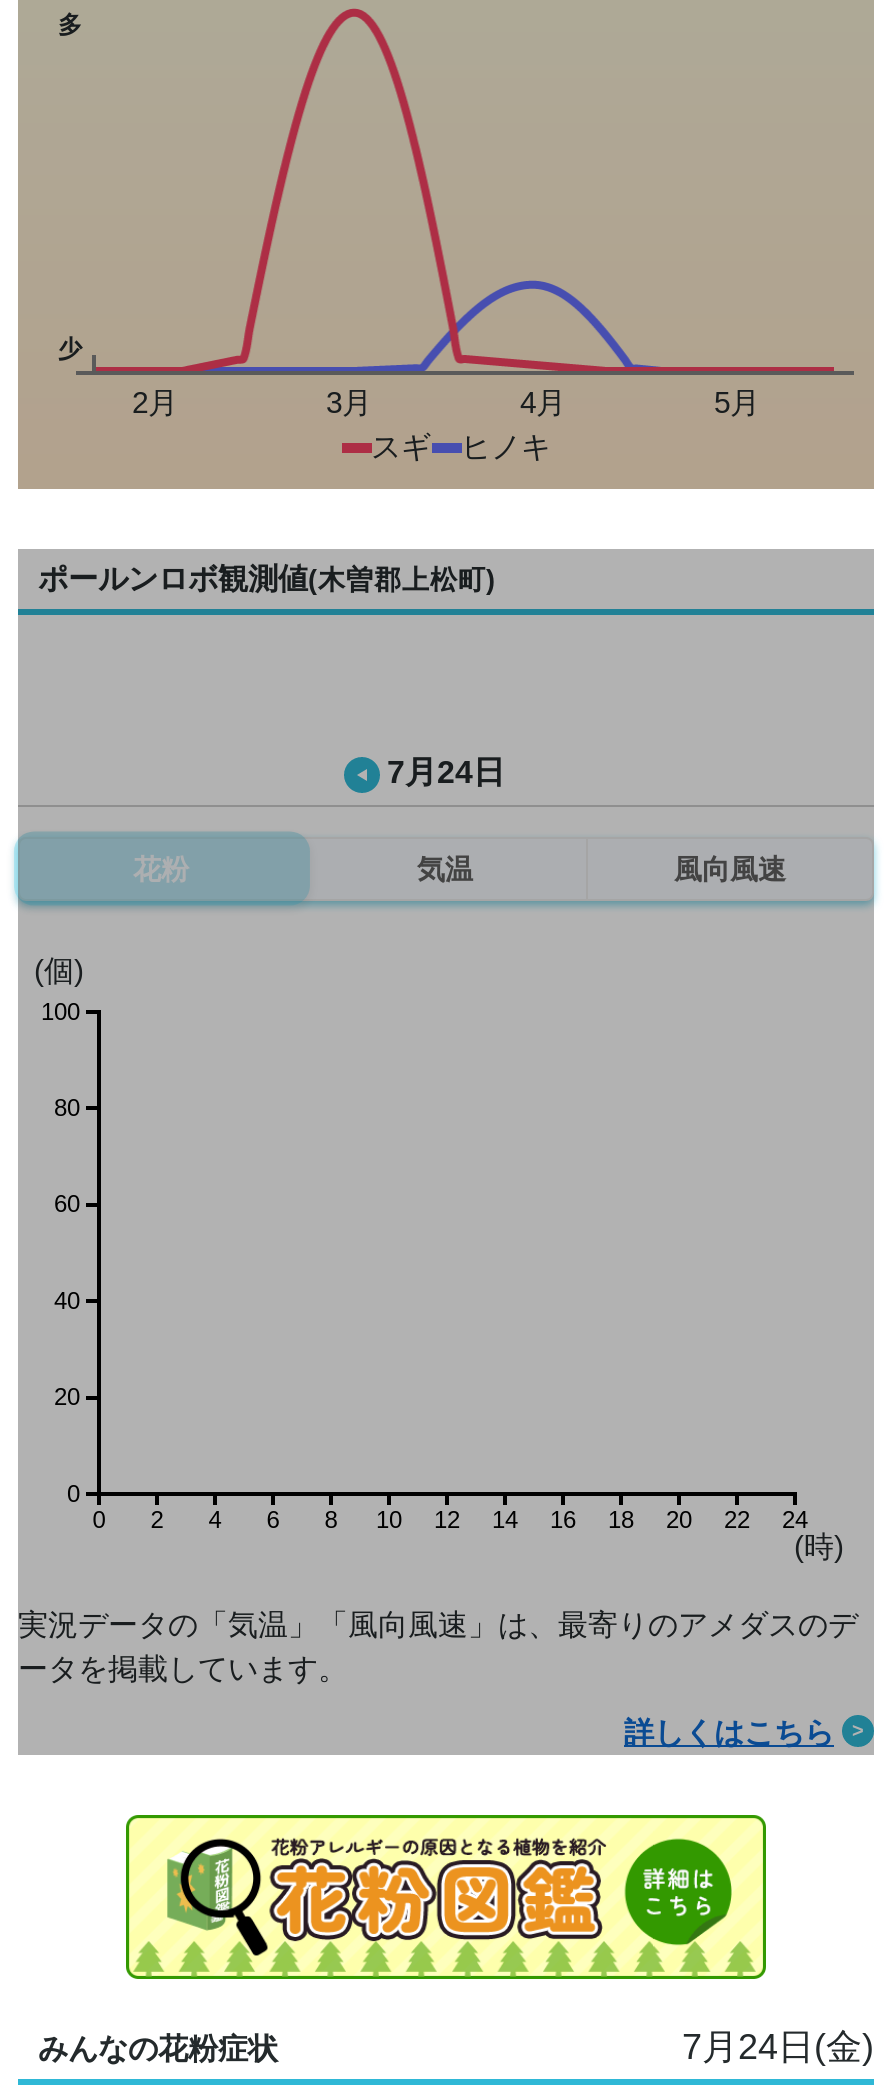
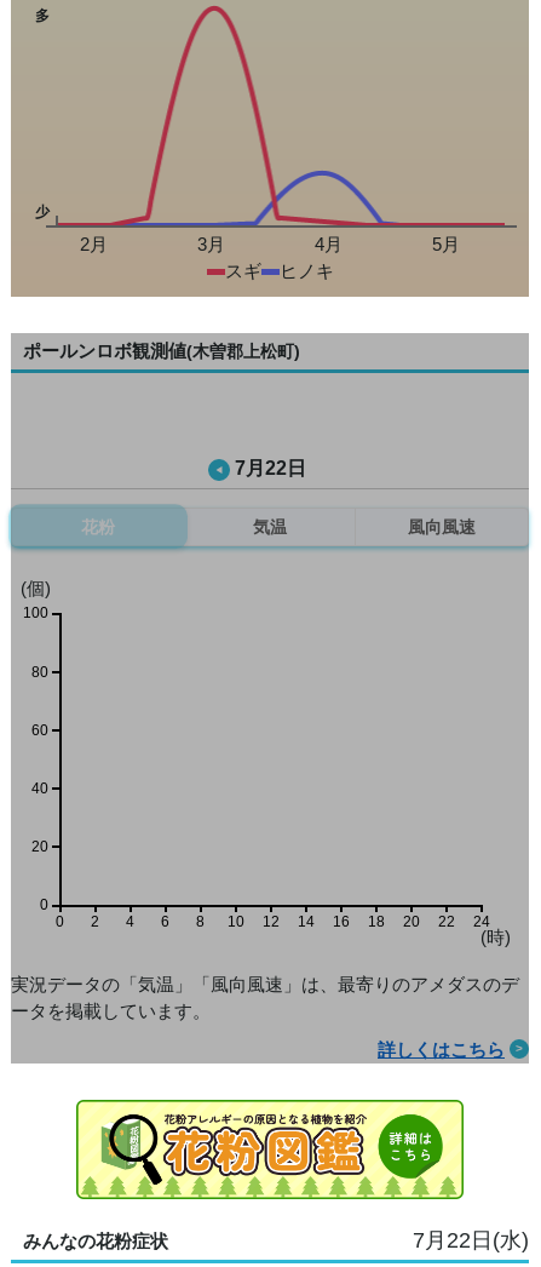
[387,755,505,789] 7月24日 -> [234,458,306,478] 7月22日
[682,2028,874,2068] 7月24日(金) -> [413,1229,529,1253] 7月22日(水)

